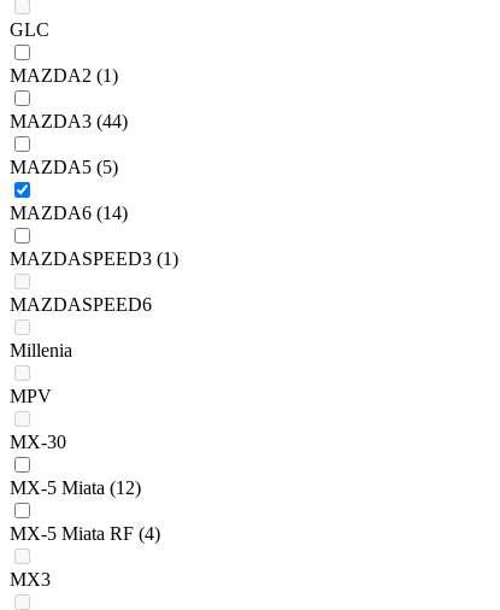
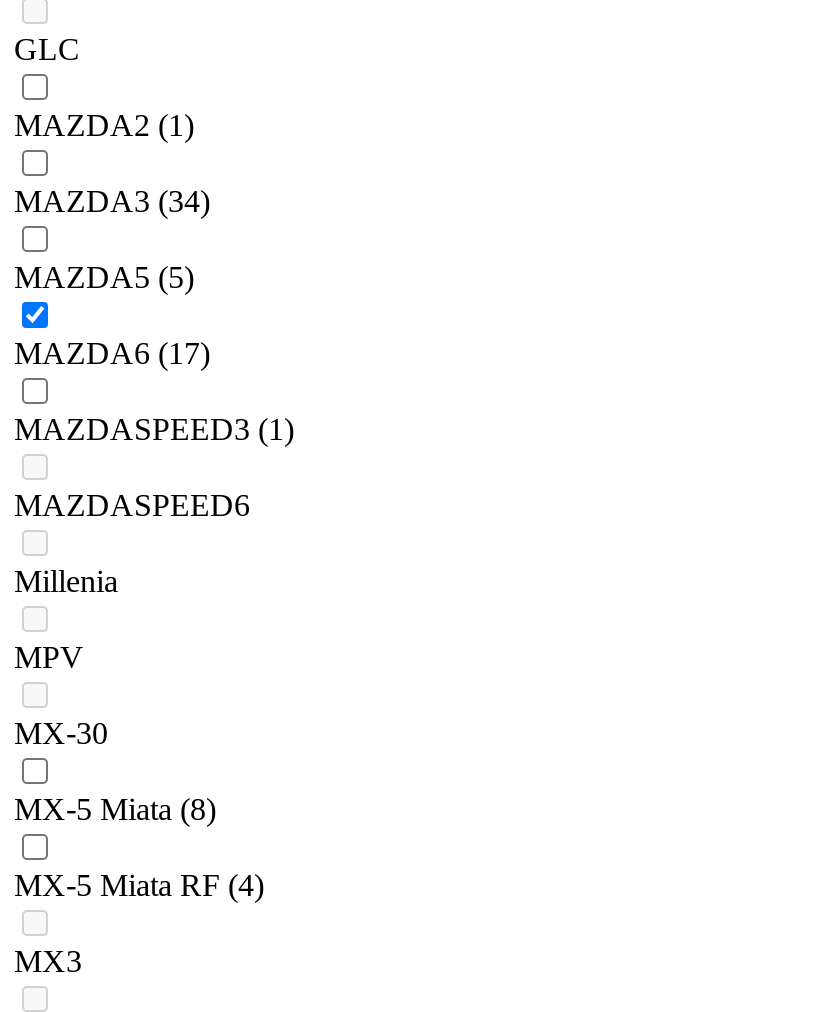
[10,111,128,132] MAZDA3 (44) -> [14,185,210,219] MAZDA3 (34)
[10,203,128,224] MAZDA6 (14) -> [14,337,210,371] MAZDA6 (17)
[10,478,141,498] MX-5 Miata (12) -> [14,793,216,827] MX-5 Miata (8)

